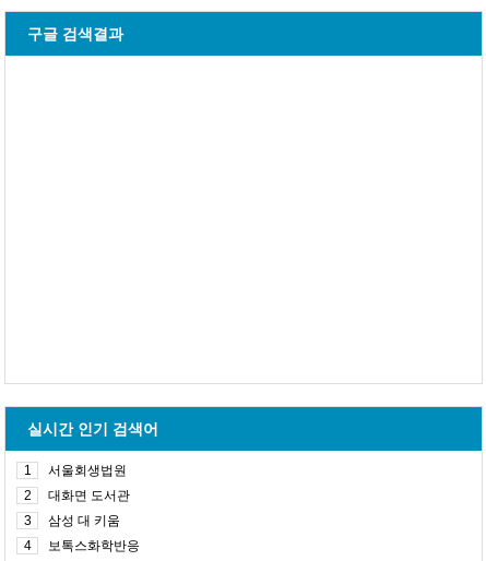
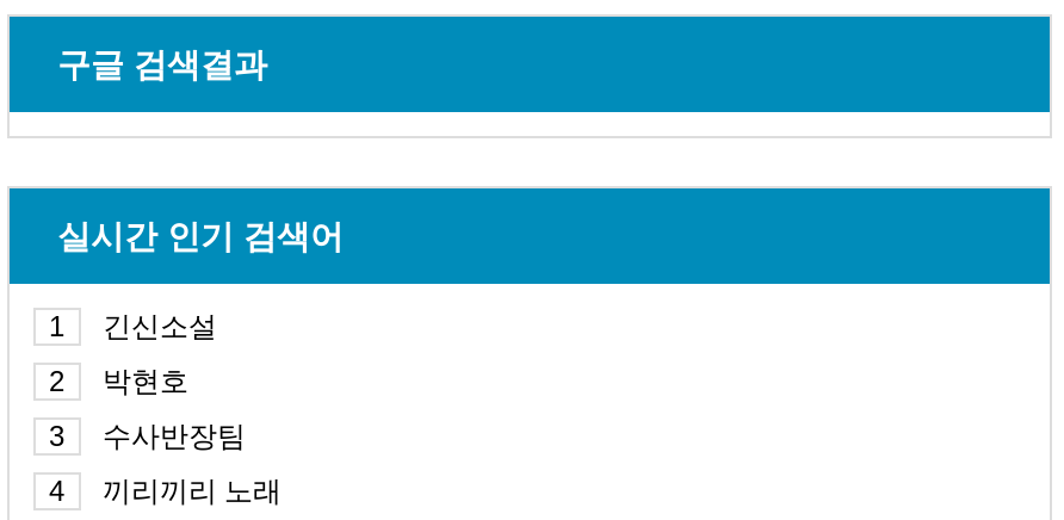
[48,463,127,478] 서울회생법원 -> [103,310,217,343] 긴신소설
[48,488,130,503] 대화면 도서관 -> [103,365,188,398] 박현호
[48,513,120,528] 삼성 대 키움 -> [103,420,246,453] 수사반장팀
[48,538,140,553] 보톡스화학반응 -> [103,475,282,508] 끼리끼리 노래

